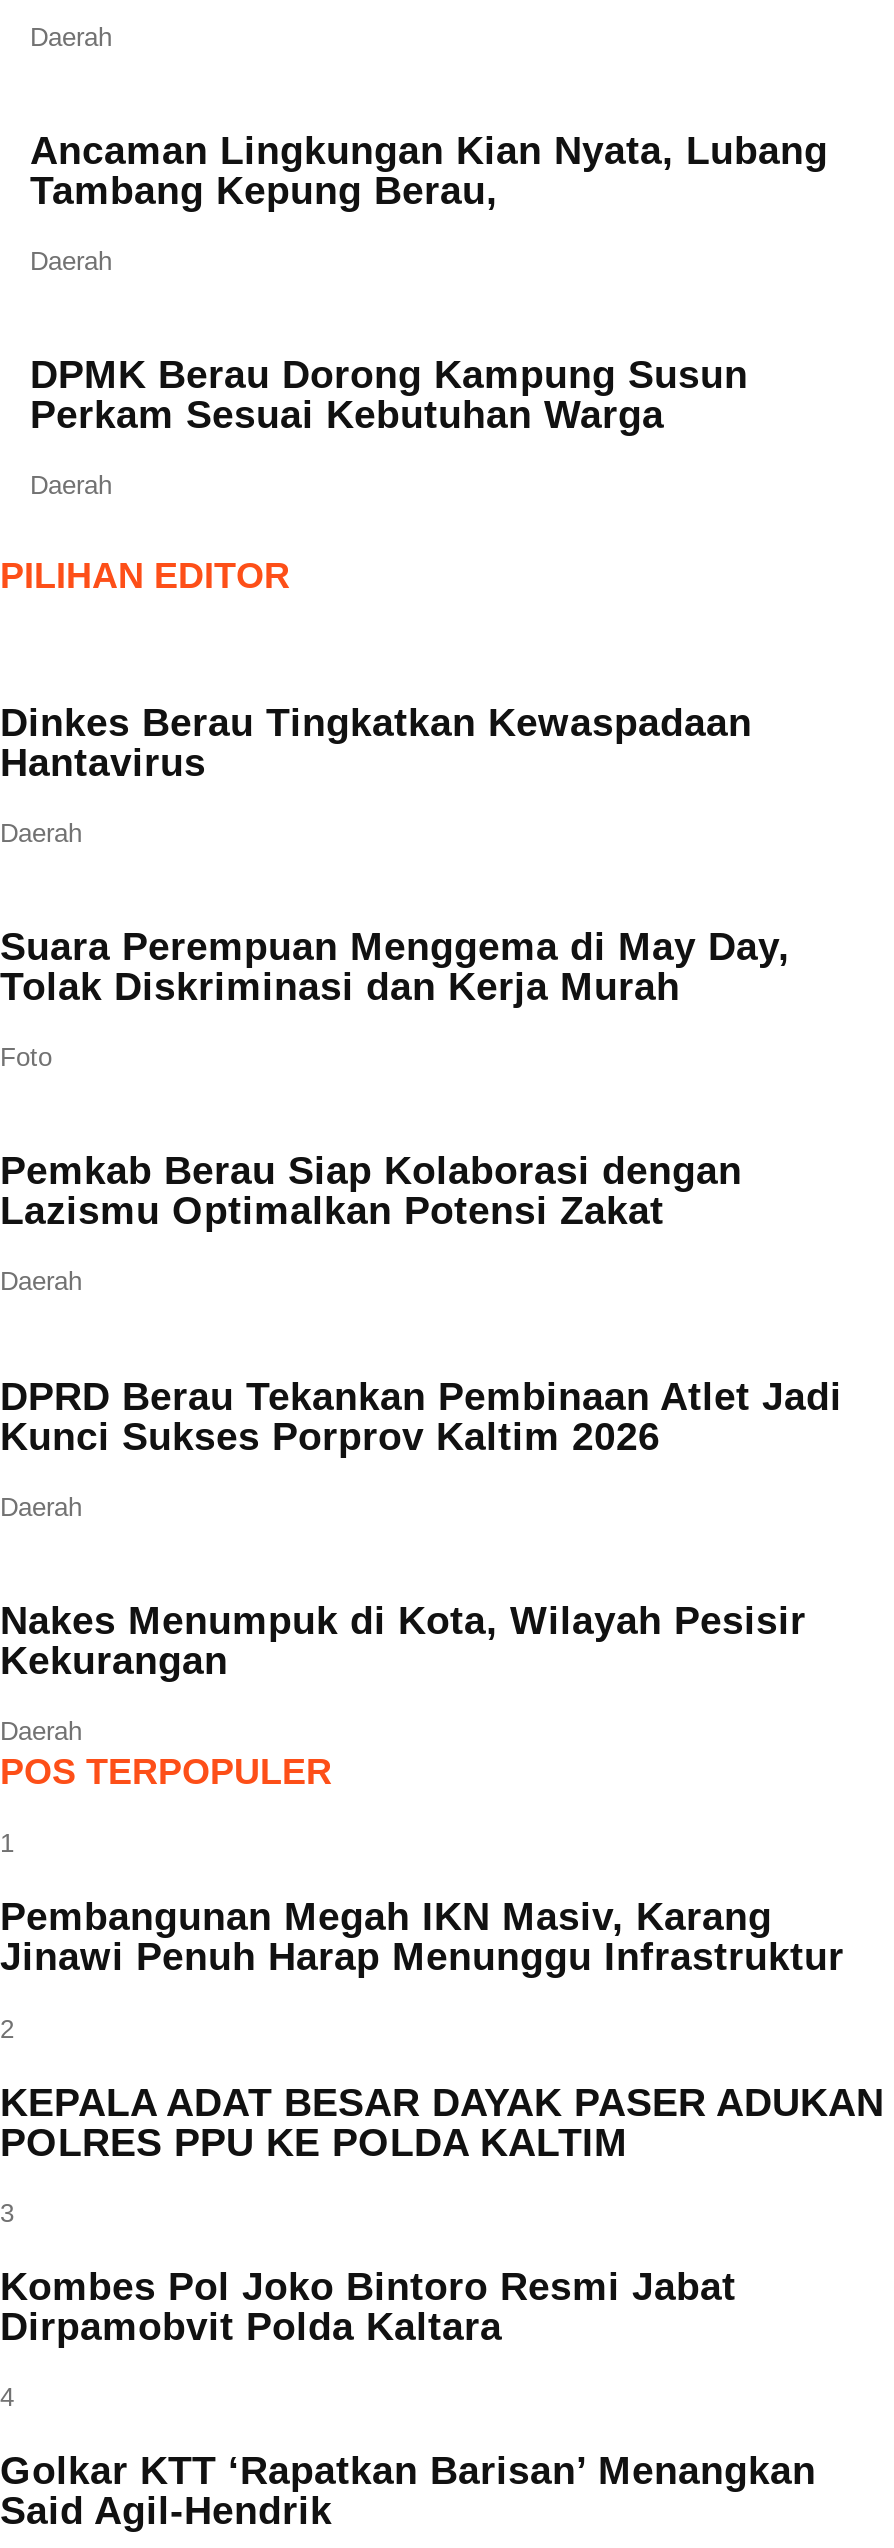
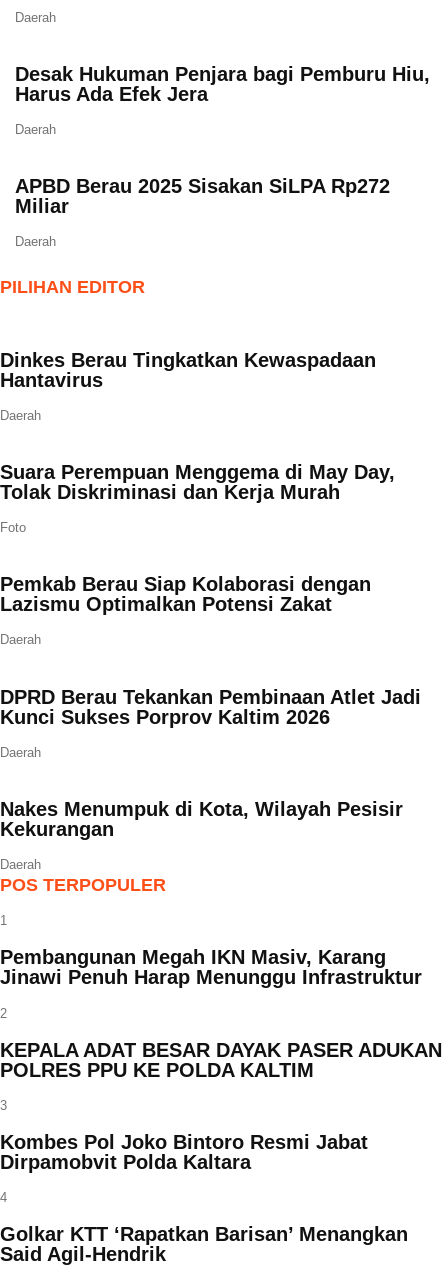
[30,128,828,212] Ancaman Lingkungan Kian Nyata, Lubang | Tambang Kepung Berau, -> [15,63,430,105] Desak Hukuman Penjara bagi Pemburu Hiu, | Harus Ada Efek Jera
[30,353,748,437] DPMK Berau Dorong Kampung Susun | Perkam Sesuai Kebutuhan Warga -> [15,175,390,217] APBD Berau 2025 Sisakan SiLPA Rp272 | Miliar

